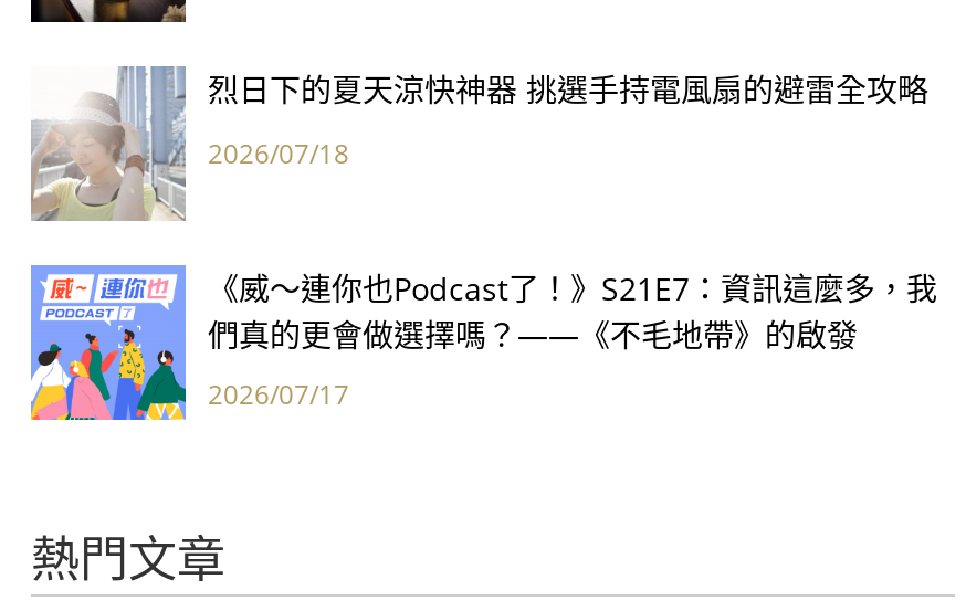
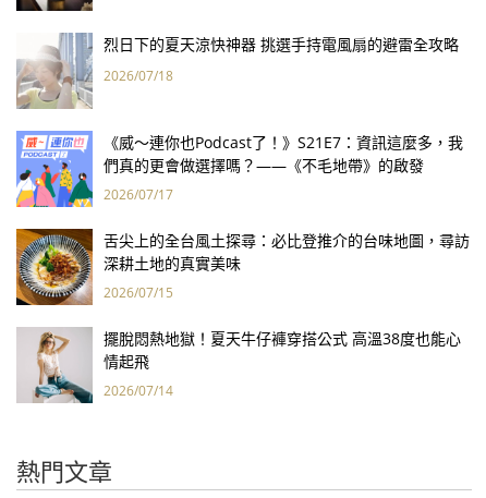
none -> [15,228,470,400] [image] | 舌尖上的全台風土探尋：必比登推介的台味地圖，尋訪 | 深耕土地的真實美味 | 2026/07/15 | 擺脫悶熱地獄！夏天牛仔褲穿搭公式 高溫38度也能心 | 情起飛 | 2026/07/14
none -> [16,327,88,404] [image]

